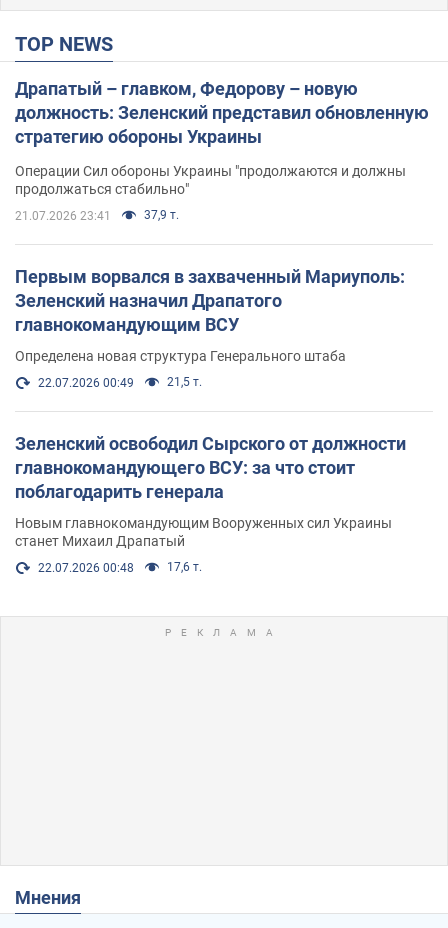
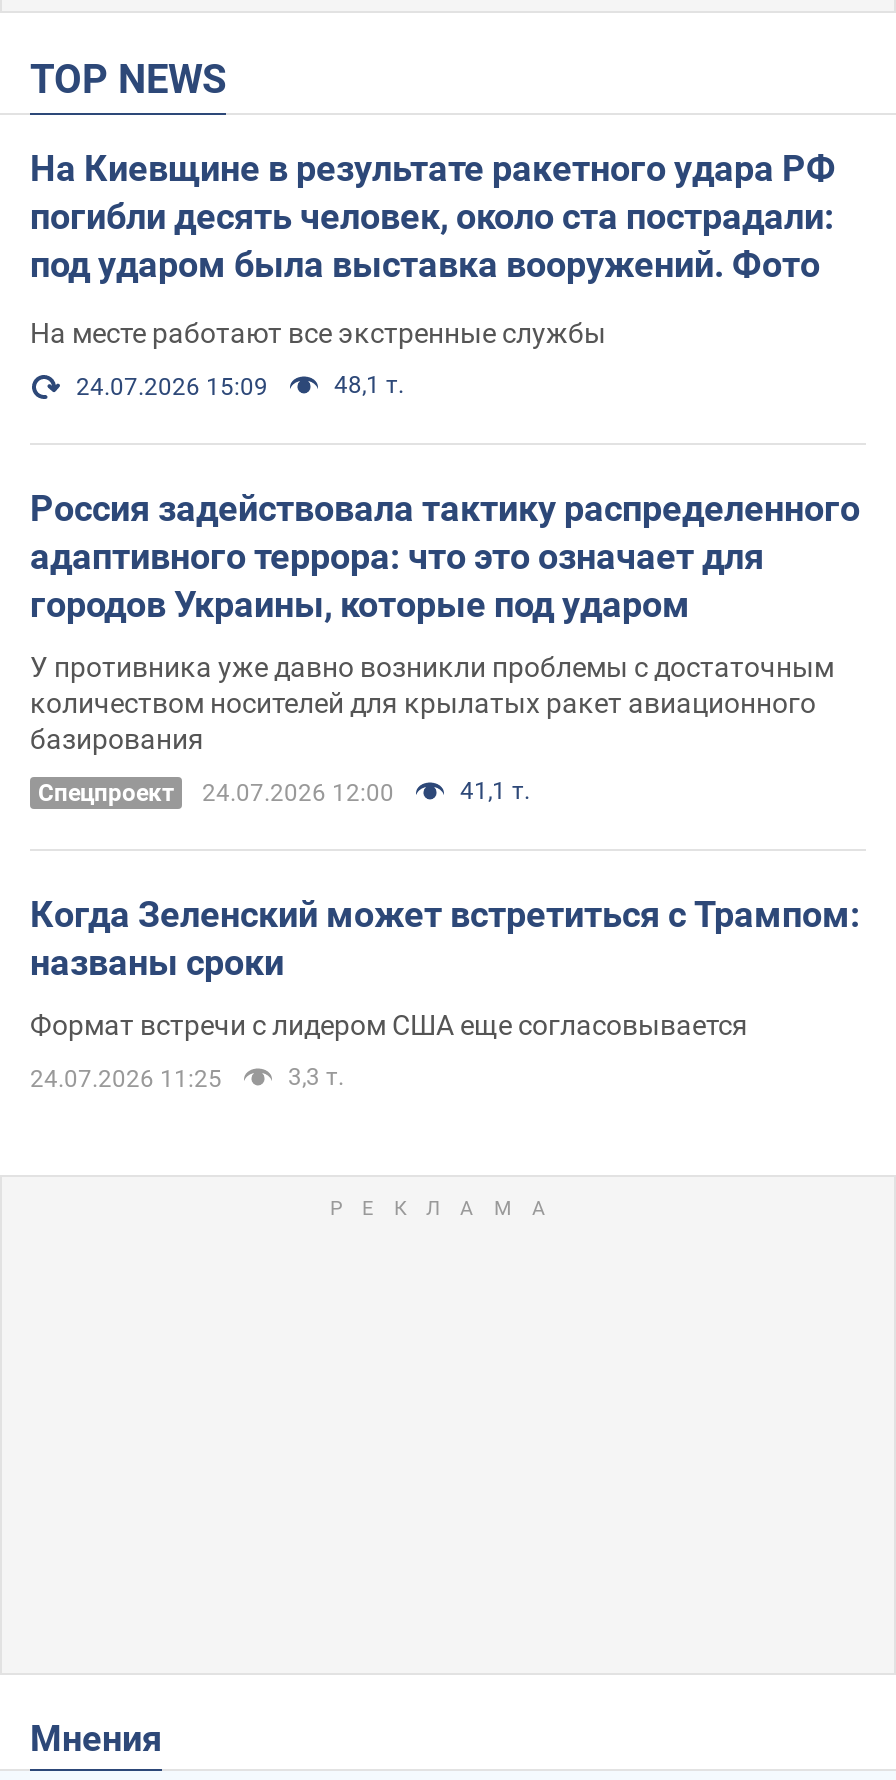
[15,78,429,147] Драпатый – главком, Федорову – новую | должность: Зеленский представил обновленную | стратегию обороны Украины -> [30,146,836,284] На Киевщине в результате ракетного удара РФ | погибли десять человек, около ста пострадали: | под ударом была выставка вооружений. Фото
[15,163,406,197] Операции Сил обороны Украины "продолжаются и должны | продолжаться стабильно" -> [30,316,606,348] На месте работают все экстренные службы
[15,208,179,223] 21.07.2026 23:41 | 37,9 т. -> [76,370,404,400] 24.07.2026 15:09 | 48,1 т.
[15,266,405,335] Первым ворвался в захваченный Мариуполь: | Зеленский назначил Драпатого | главнокомандующим ВСУ -> [30,486,860,624] Россия задействовала тактику распределенного | адаптивного террора: что это означает для | городов Украины, которые под ударом
[15,348,346,364] Определена новая структура Генерального штаба -> [30,650,834,754] У противника уже давно возникли проблемы с достаточным | количеством носителей для крылатых ракет авиационного | базирования
[38,375,202,390] 22.07.2026 00:49 | 21,5 т. -> [38,776,530,806] Спецпроект | 24.07.2026 12:00 | 41,1 т.
[15,433,406,502] Зеленский освободил Сырского от должности | главнокомандующего ВСУ: за что стоит | поблагодарить генерала -> [30,892,860,982] Когда Зеленский может встретиться с Трампом: | названы сроки
[15,515,392,549] Новым главнокомандующим Вооруженных сил Украины | станет Михаил Драпатый -> [30,1008,748,1040] Формат встречи с лидером США еще согласовывается
[38,560,202,575] 22.07.2026 00:48 | 17,6 т. -> [30,1062,344,1092] 24.07.2026 11:25 | 3,3 т.

